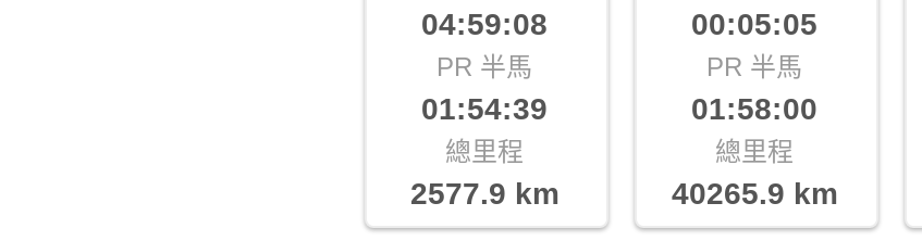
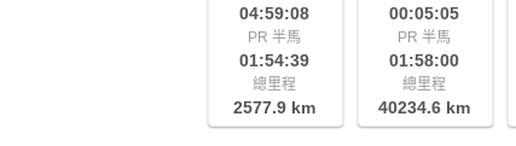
[672,176,837,211] 40265.9 km -> [378,98,470,117] 40234.6 km

